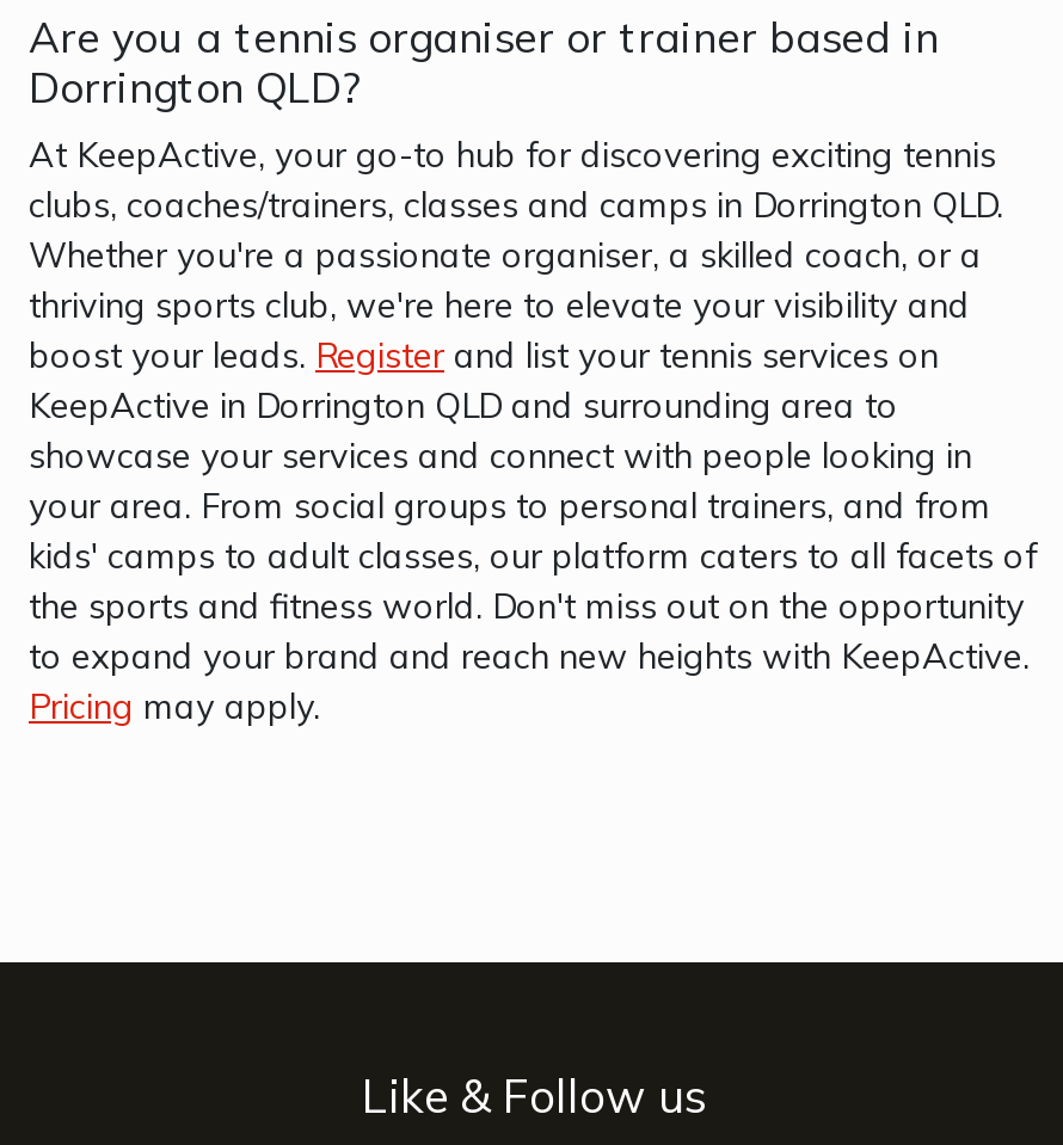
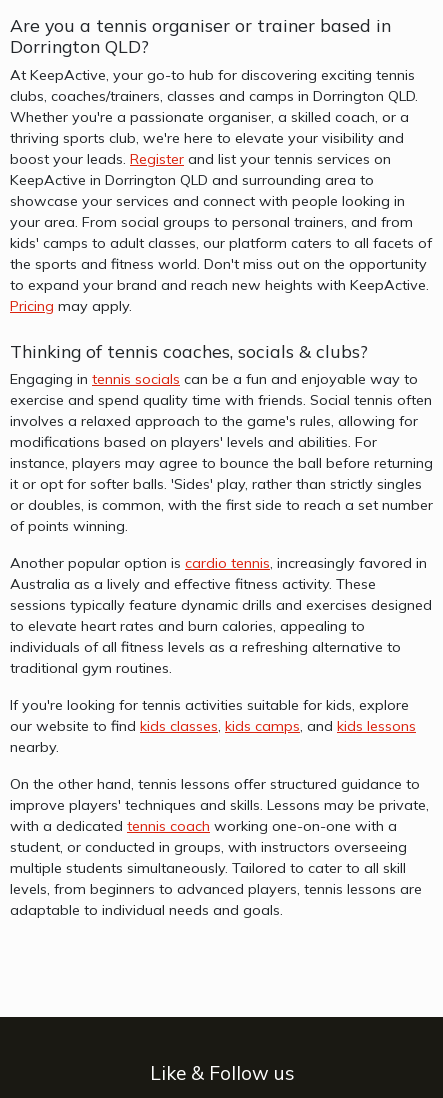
none -> [10,340,433,919] Thinking of tennis coaches, socials & clubs? | Engaging in tennis socials can be a fun and enjoyable way to | exercise and spend quality time with friends. Social tennis often | involves a relaxed approach to the game's rules, allowing for | modifications based on players' levels and abilities. For | instance, players may agree to bounce the ball before returning | it or opt for softer balls. 'Sides' play, rather than strictly singles | or doubles, is common, with the first side to reach a set number | of points winning. | Another popular option is cardio tennis, increasingly favored in | Australia as a lively and effective fitness activity. These | sessions typically feature dynamic drills and exercises designed | to elevate heart rates and burn calories, appealing to | individuals of all fitness levels as a refreshing alternative to | traditional gym routines. | If you're looking for tennis activities suitable for kids, explore | our website to find kids classes, kids camps, and kids lessons | nearby. | On the other hand, tennis lessons offer structured guidance to | improve players' techniques and skills. Lessons may be private, | with a dedicated tennis coach working one-on-one with a | student, or conducted in groups, with instructors overseeing | multiple students simultaneously. Tailored to cater to all skill | levels, from beginners to advanced players, tennis lessons are | adaptable to individual needs and goals.

